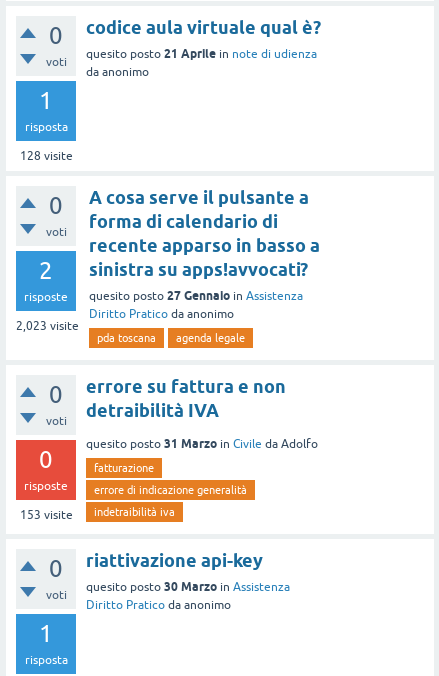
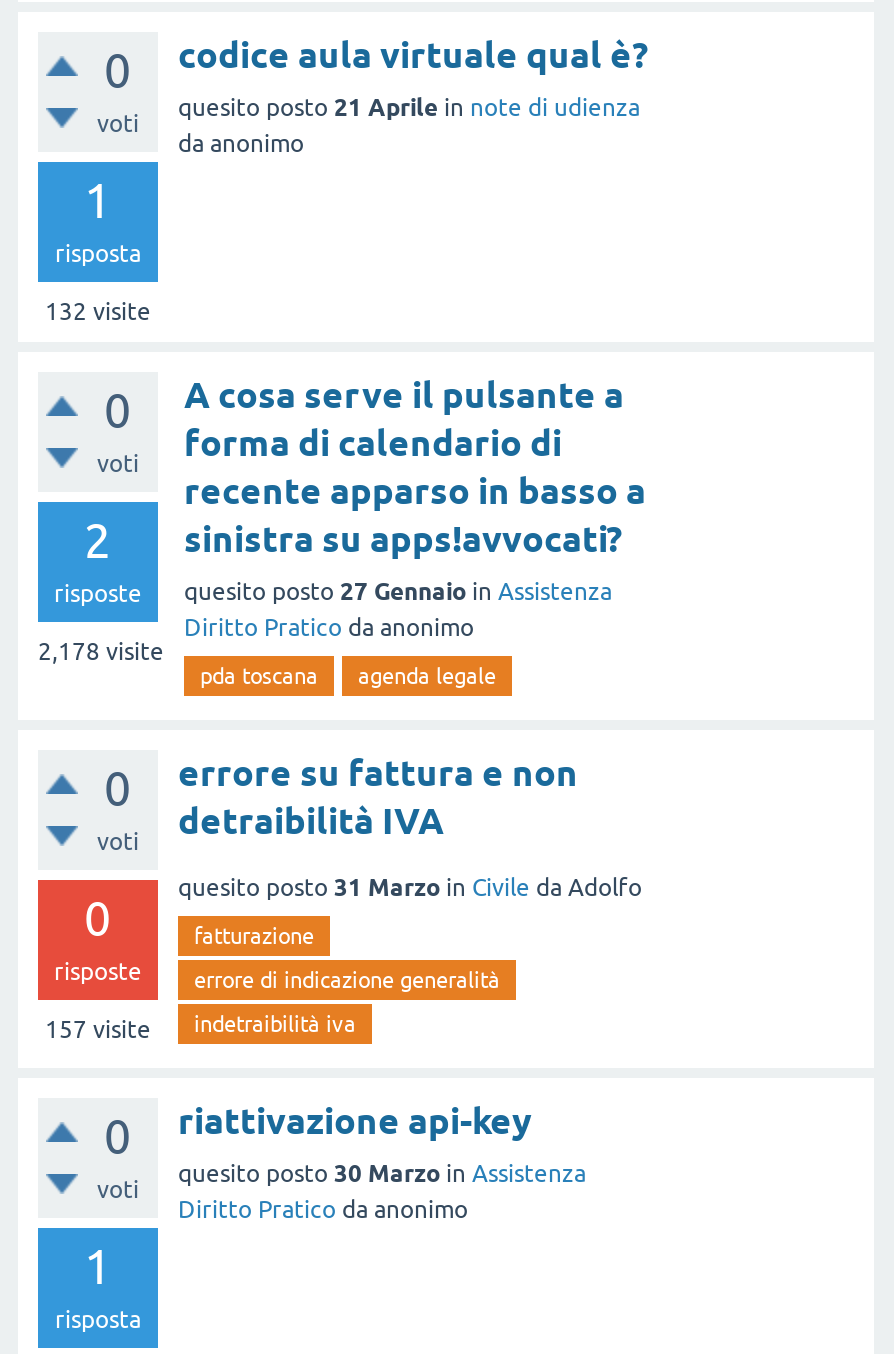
[19,149,72,163] 128 visite -> [45,298,151,326] 132 visite
[16,319,79,333] 2,023 visite -> [38,638,164,666] 2,178 visite
[19,506,175,522] 153 visite indetraibilità iva -> [45,1012,356,1044] 157 visite indetraibilità iva

